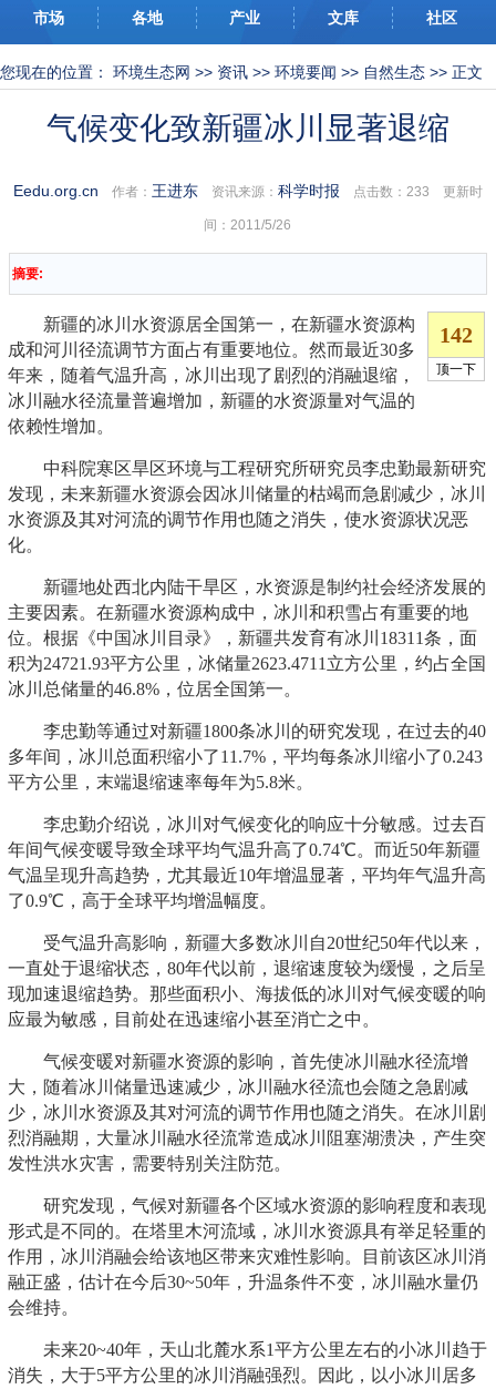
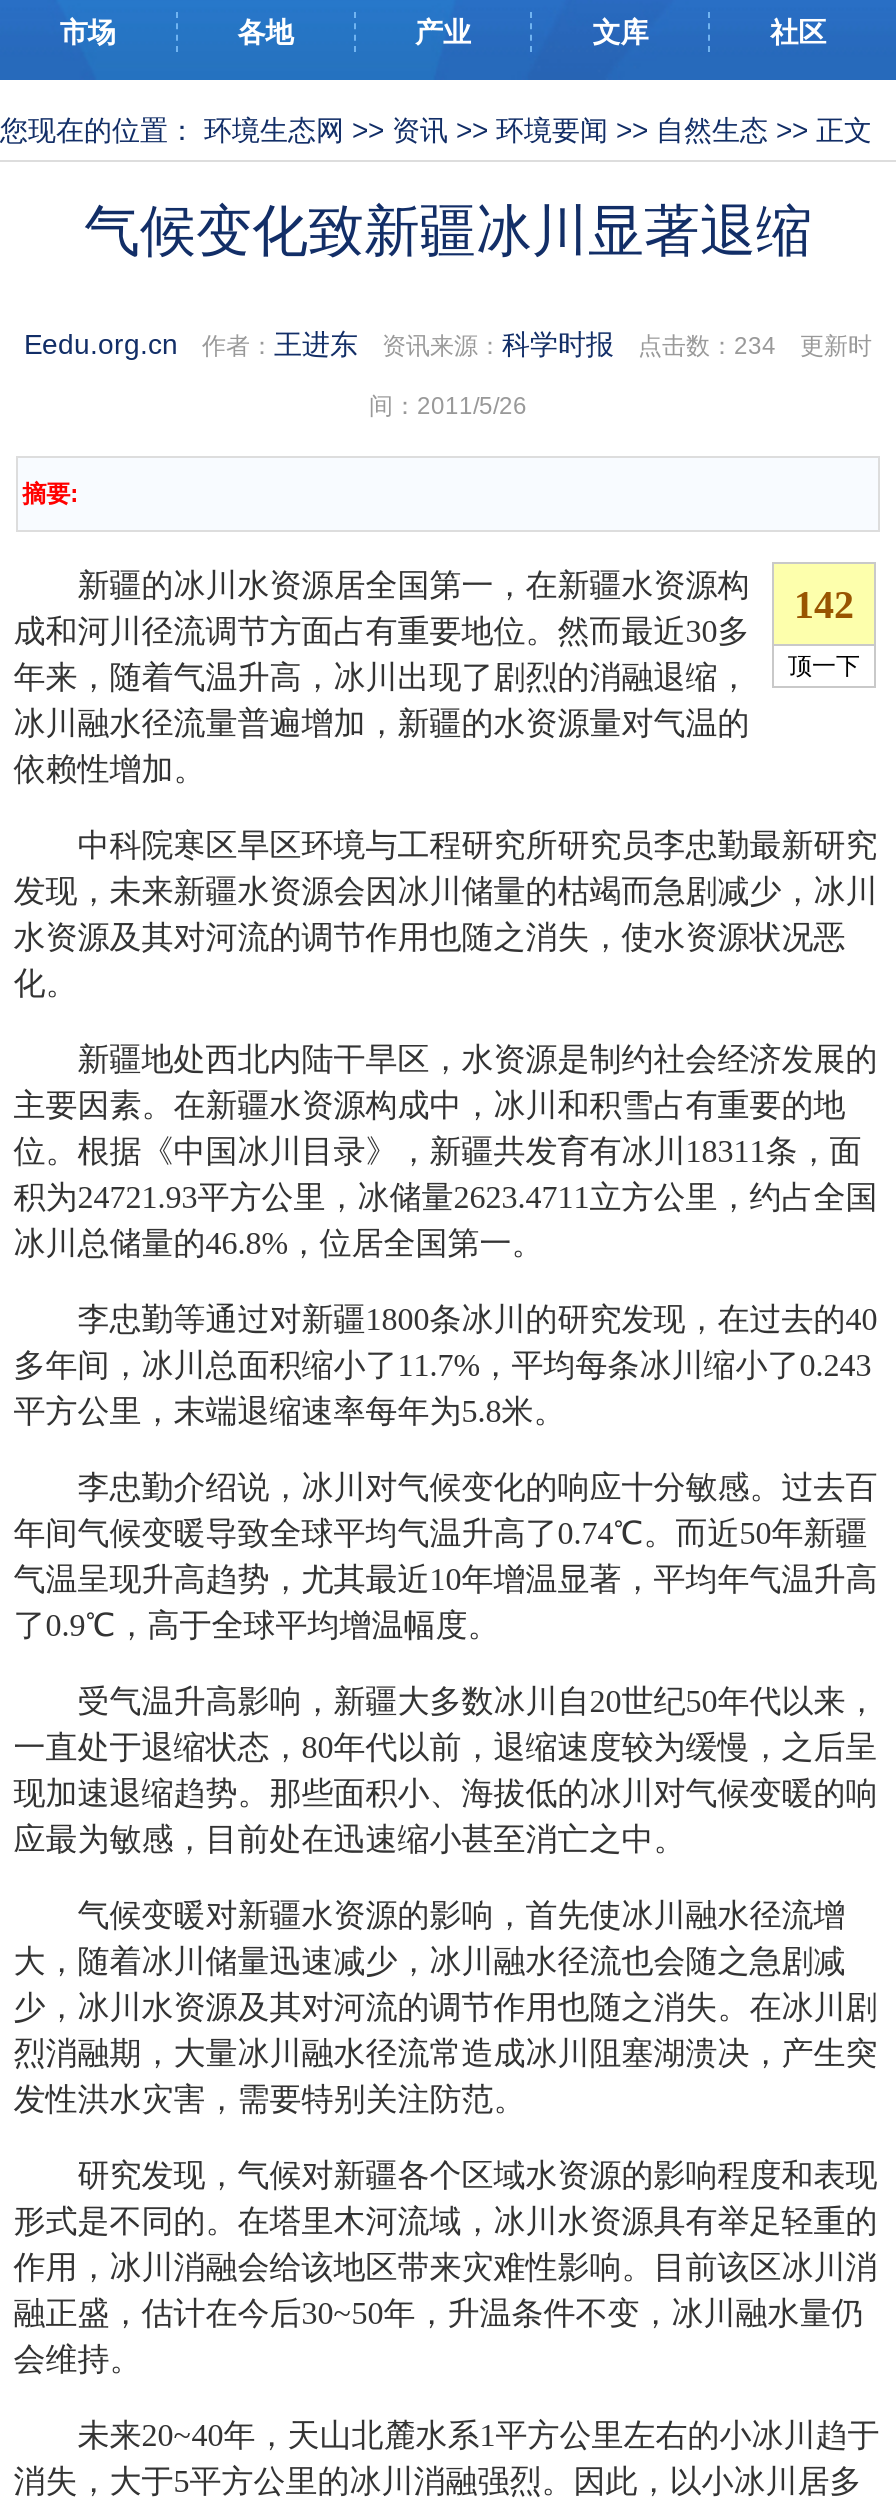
[13,182,483,200] Eedu.org.cn作者：王进东资讯来源：科学时报点击数：233 更新时 -> [24,328,872,360] Eedu.org.cn作者：王进东资讯来源：科学时报点击数：234 更新时

